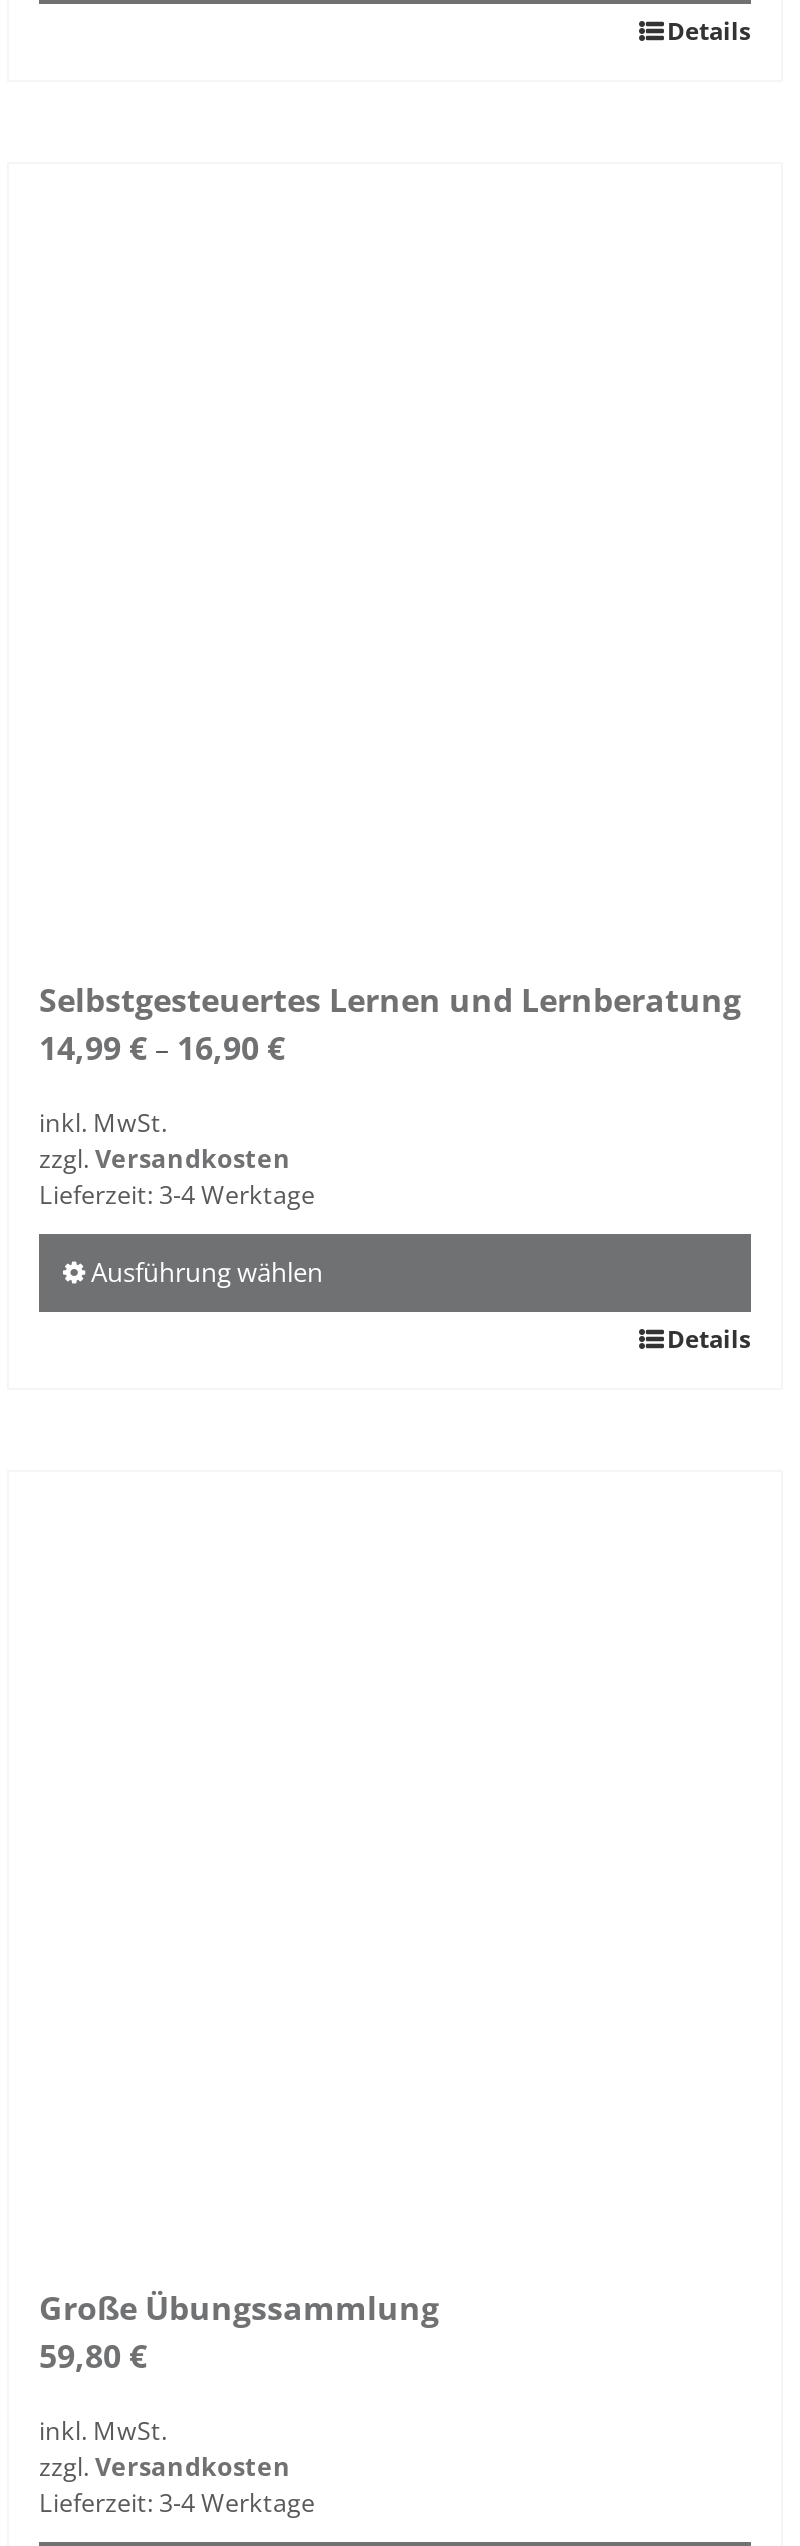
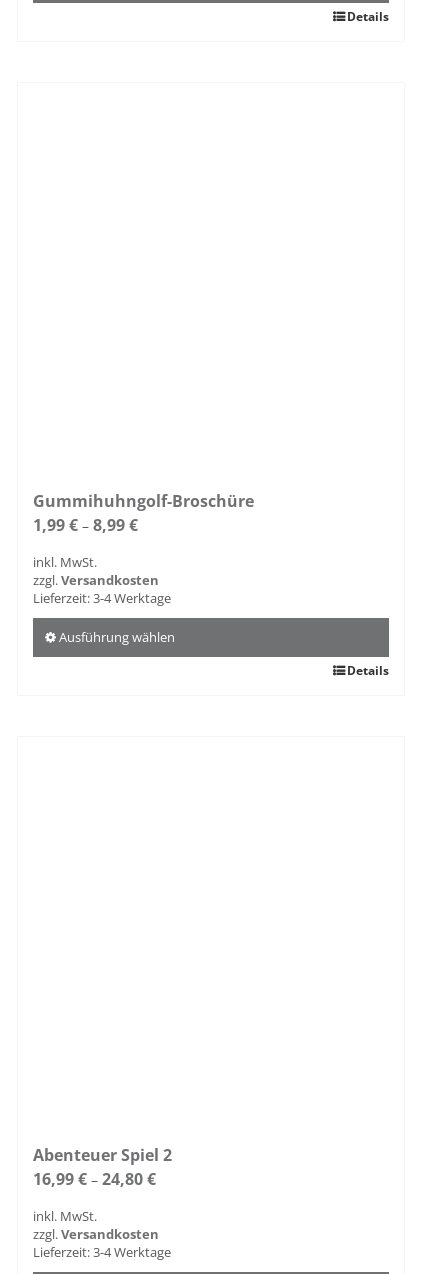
[39,978,741,1070] Selbstgesteuertes Lernen und Lernberatung | 14,99 €– 16,90 € -> [33,490,254,536] Gummihuhngolf-Broschüre | 1,99 €– 8,99 €
[39,2286,439,2378] Große Übungssammlung | 59,80 € -> [33,1144,172,1190] Abenteuer Spiel 2 | 16,99 €– 24,80 €

